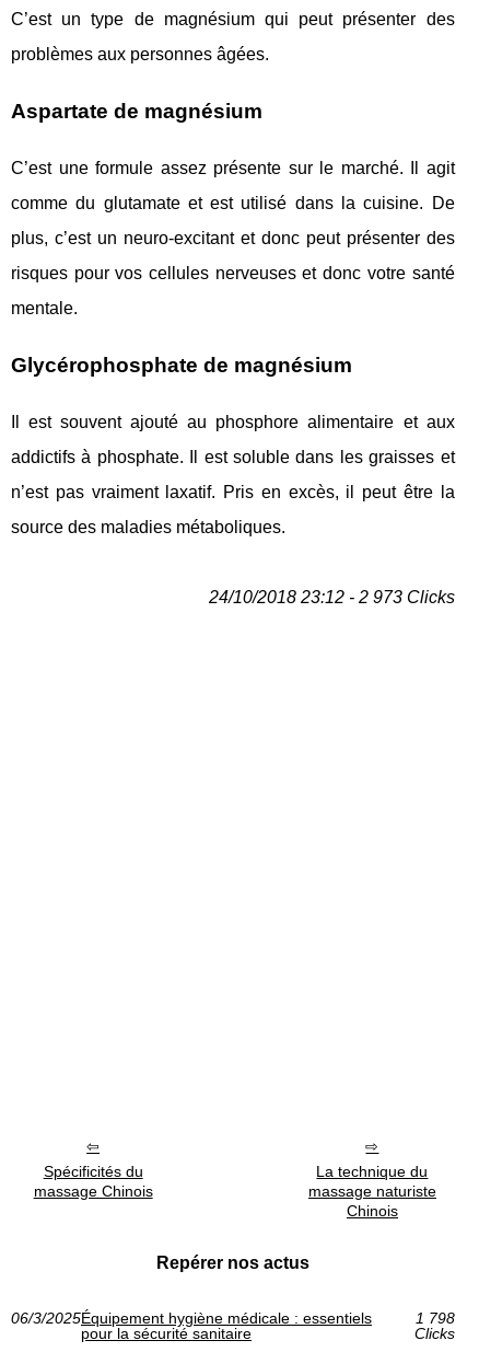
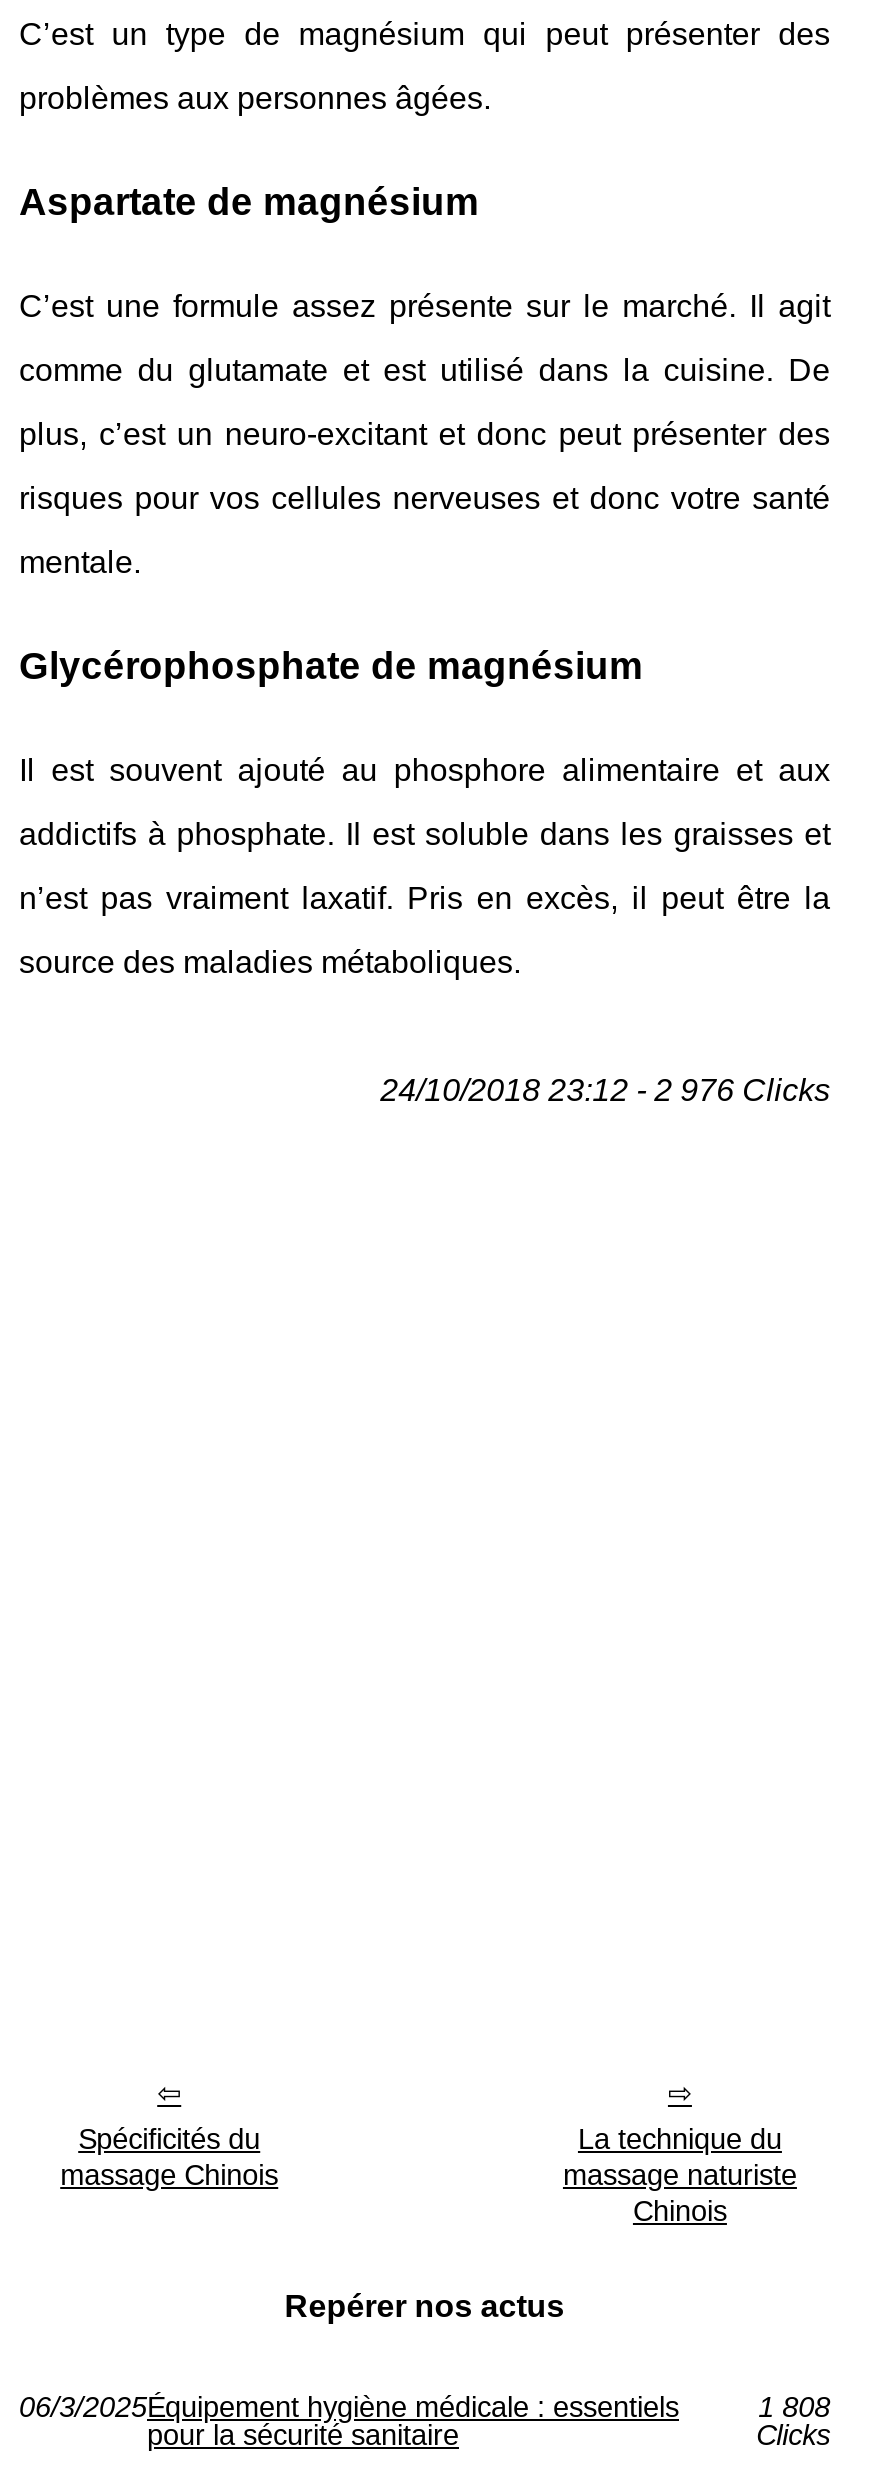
[208,588,455,606] 24/10/2018 23:12 - 2 973 Clicks -> [380,1073,830,1107] 24/10/2018 23:12 - 2 976 Clicks
[415,1309,455,1327] 1 798 -> [758,2391,830,2423] 1 808

